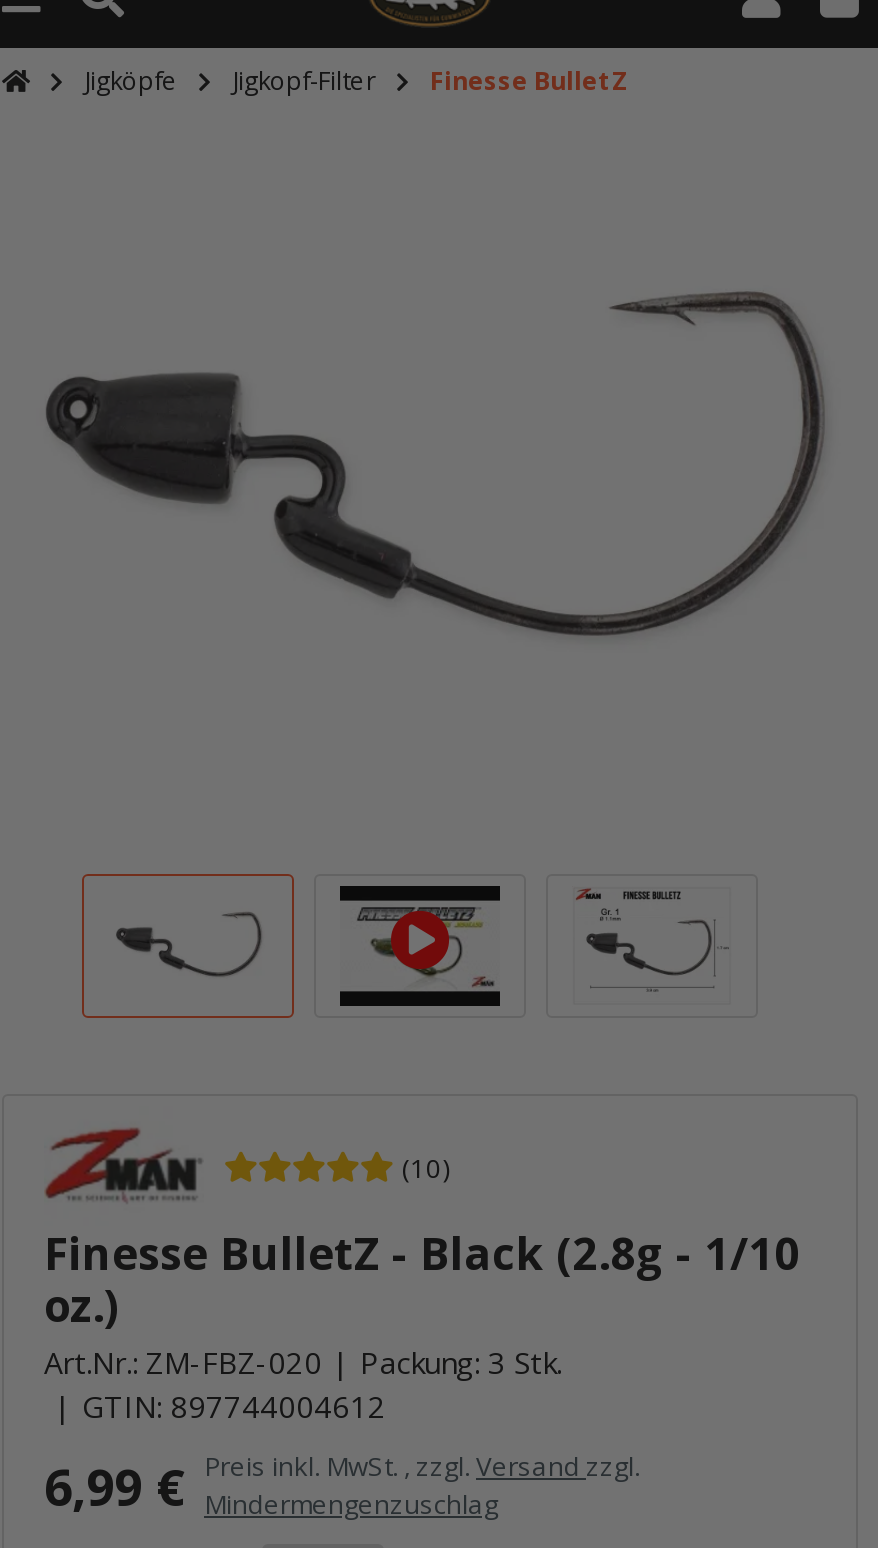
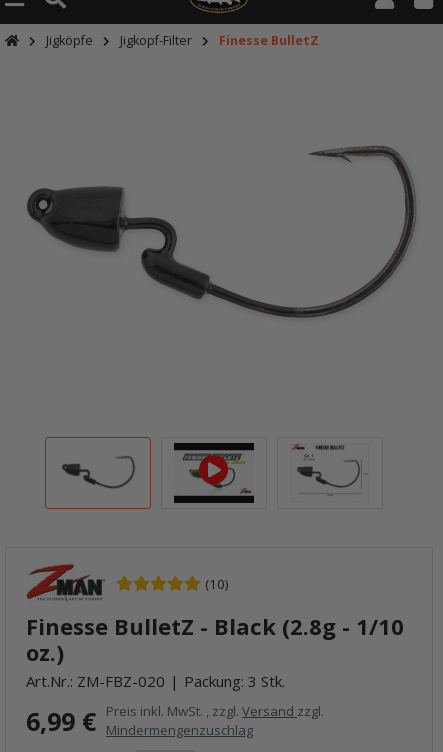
[82,1386,386,1426] GTIN: 897744004612 -> none

